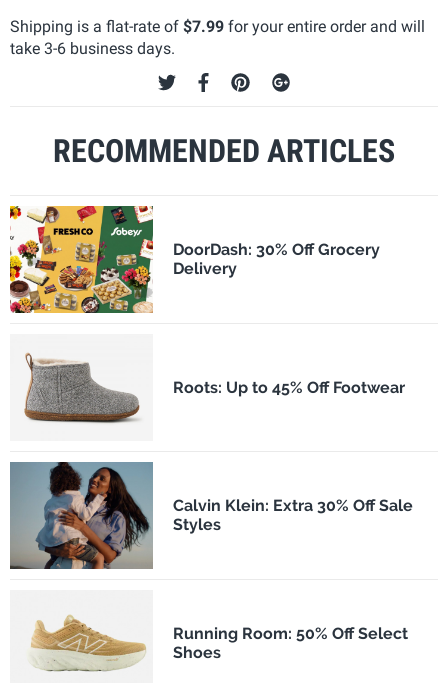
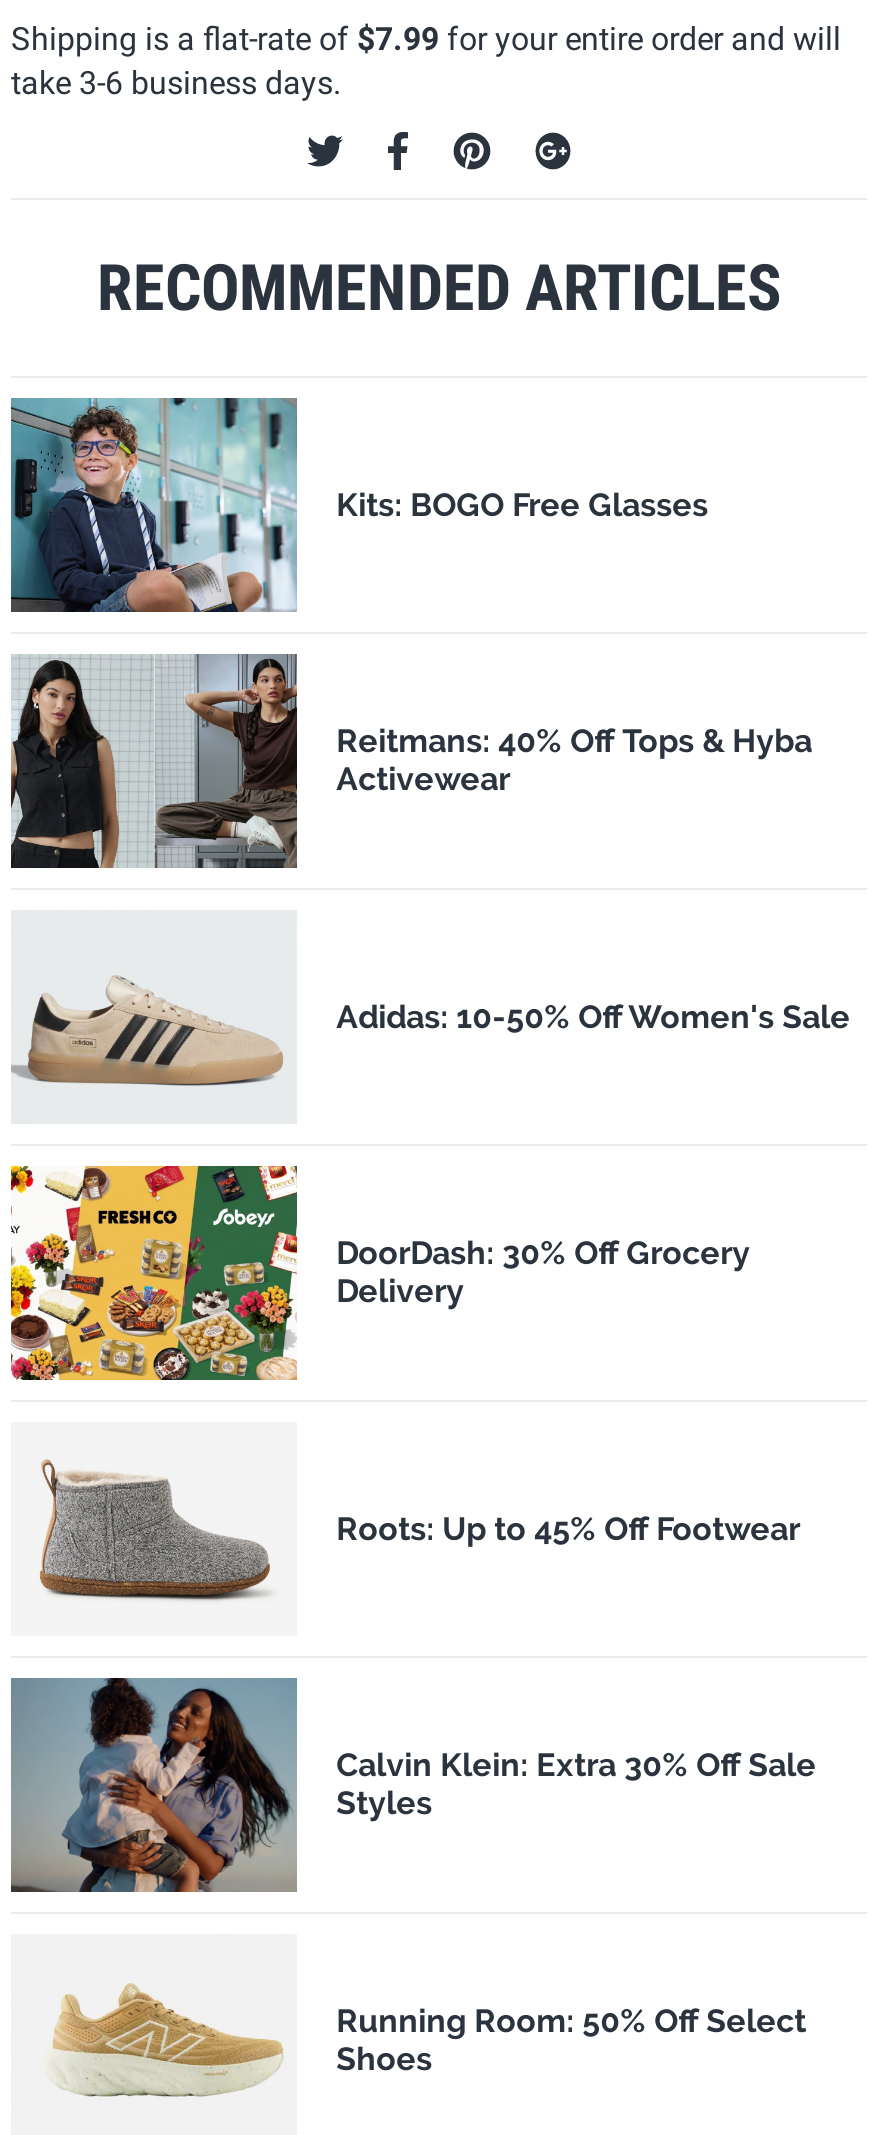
none -> [9,396,708,614] [image] | Kits: BOGO Free Glasses
none -> [9,652,812,870] [image] | Reitmans: 40% Off Tops & Hyba | Activewear
none -> [13,974,850,1088] [image] | Adidas: 10-50% Off Women's Sale

